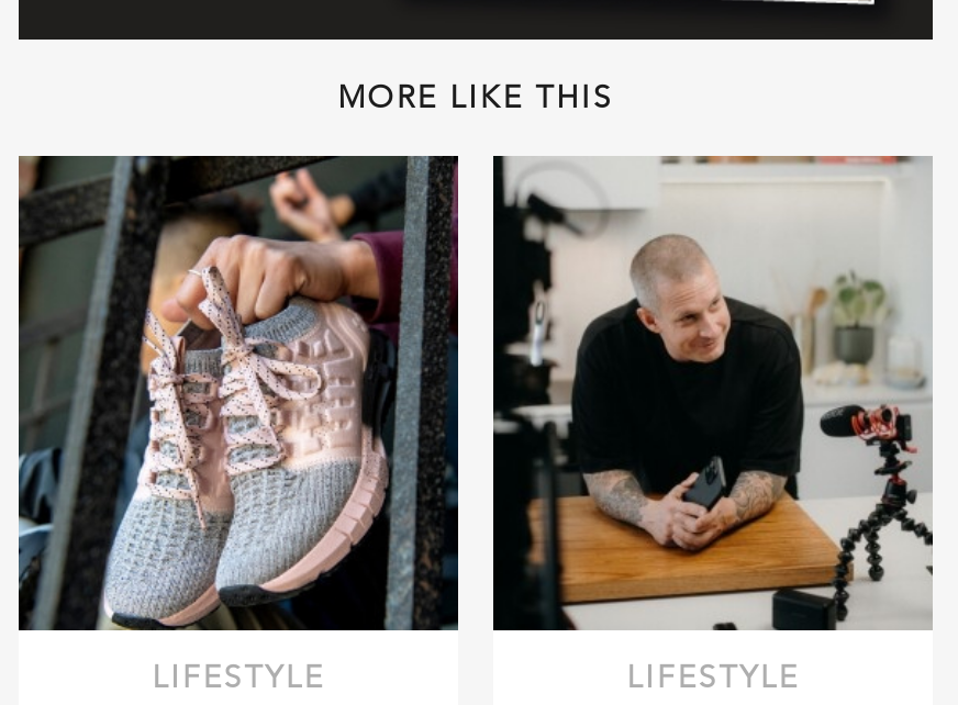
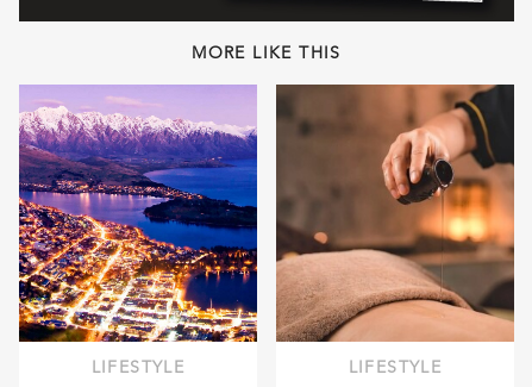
[16,154,460,633] [image] -> [18,85,258,343] [image]
[491,156,933,633] [image] -> [275,85,515,343] [image]

